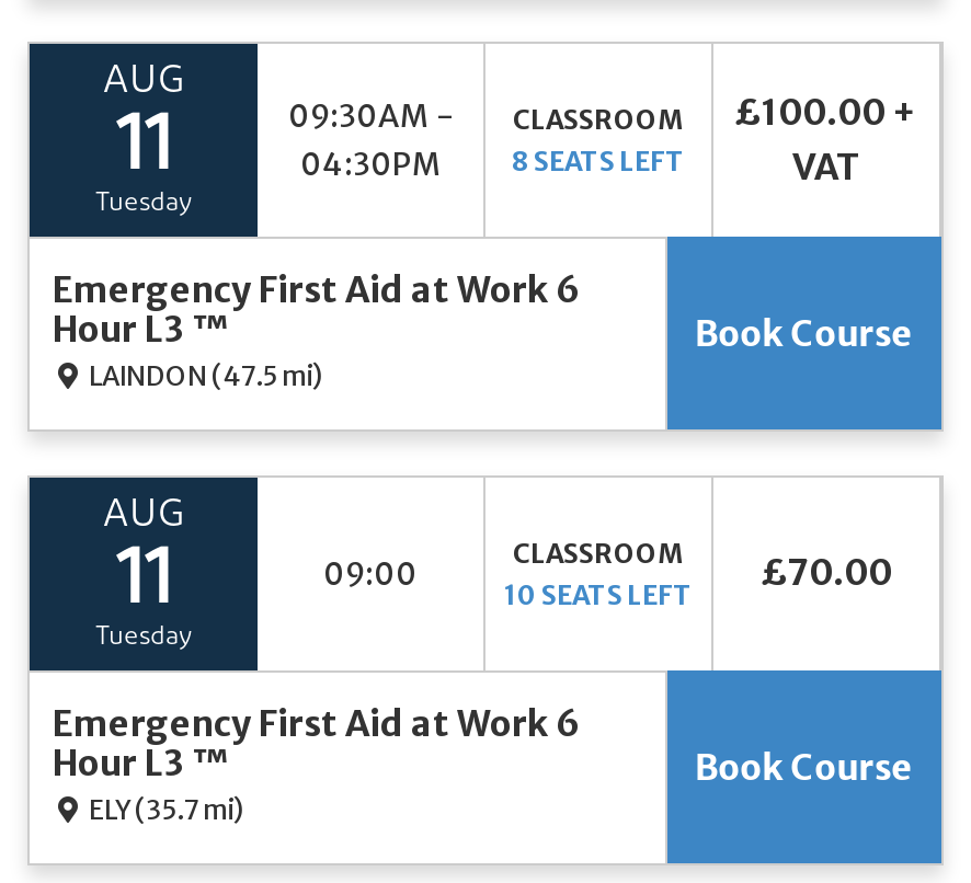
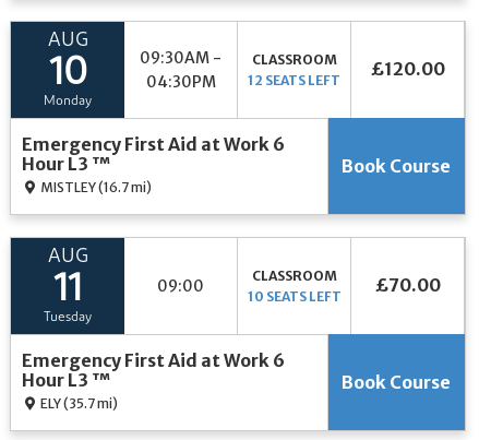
[734,90,918,188] £100.00 + | VAT -> [370,58,445,80] £120.00
[95,110,192,217] 11 | Tuesday -> [44,55,92,108] 10 | Monday
[512,145,685,177] 8 SEATS LEFT -> [248,72,340,88] 12 SEATS LEFT
[84,359,323,392] LAINDON (47.5 mi) -> [38,179,152,195] MISTLEY (16.7 mi)

